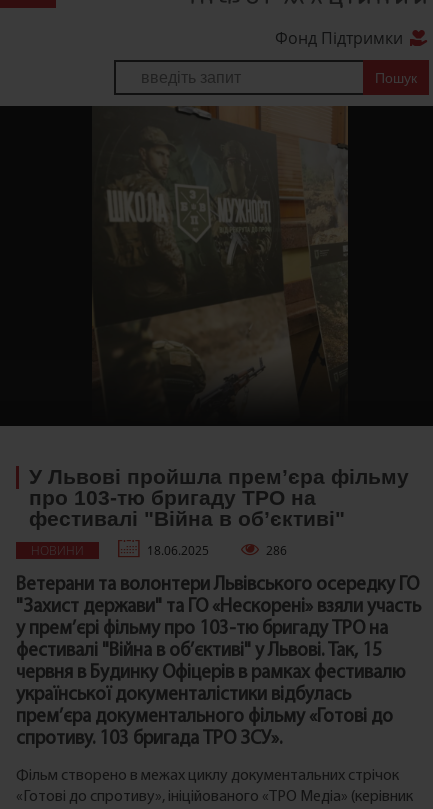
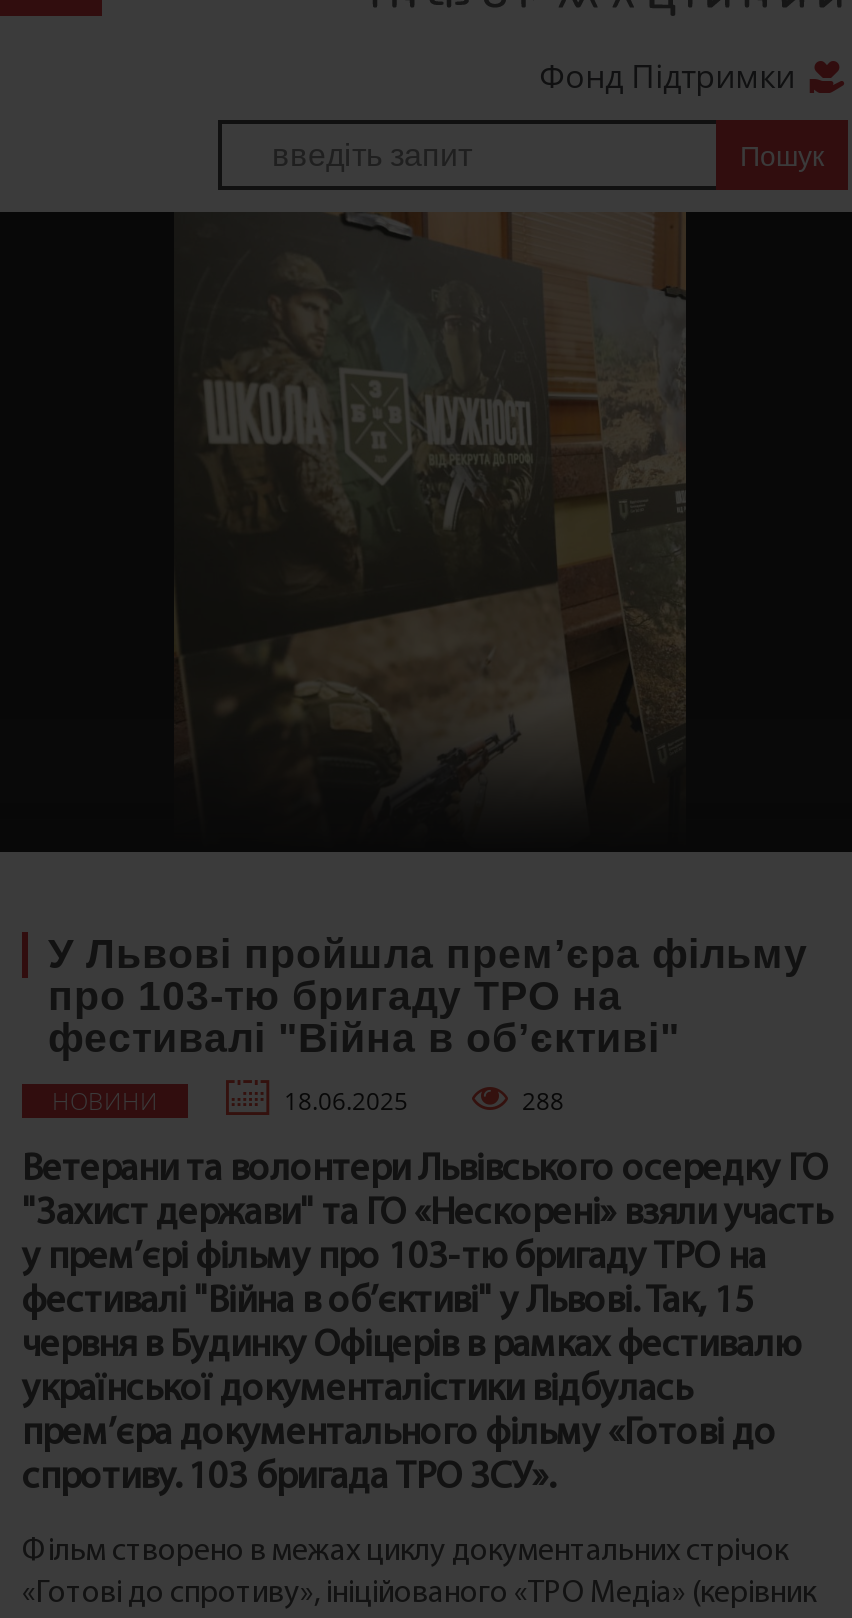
[266,542,287,559] 286 -> [522,1084,564,1118] 288

